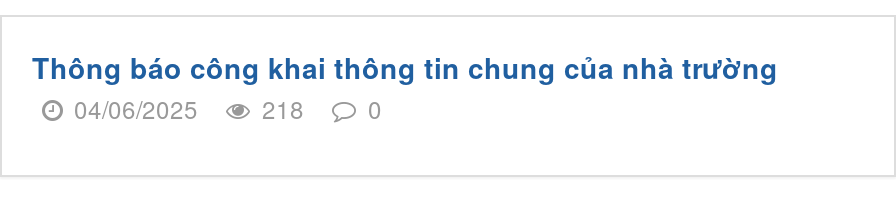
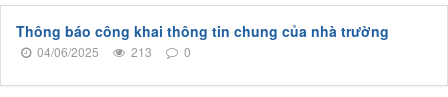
[68,91,382,125] 04/06/2025 218 0 -> [34,43,191,60] 04/06/2025 213 0

